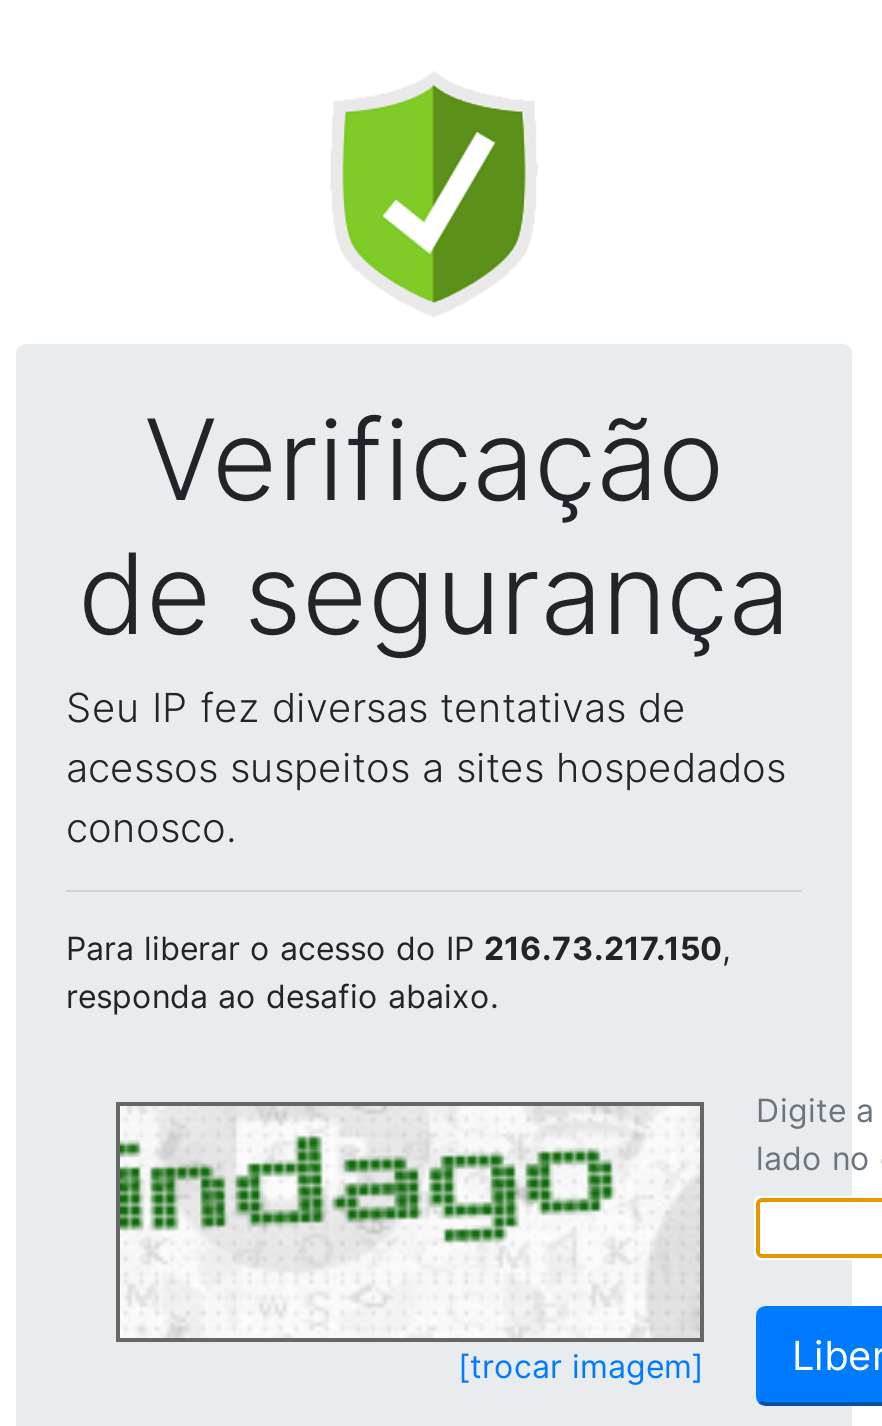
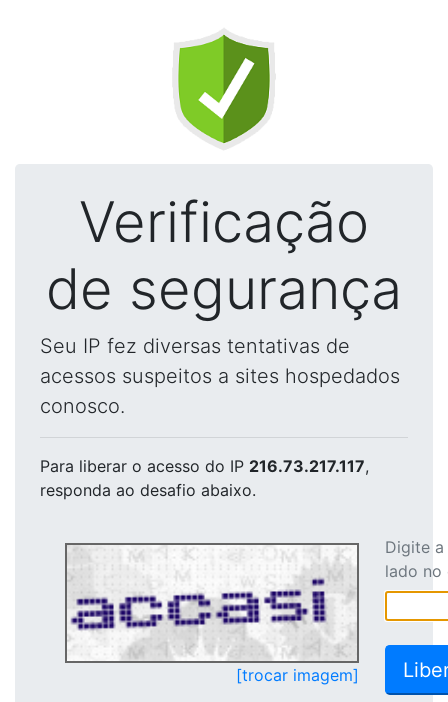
[66,928,730,968] Para liberar o acesso do IP 216.73.217.150, -> [40,456,369,476] Para liberar o acesso do IP 216.73.217.117,
[118,1114,672,1336] [image] -> [67,547,344,659] [image]

